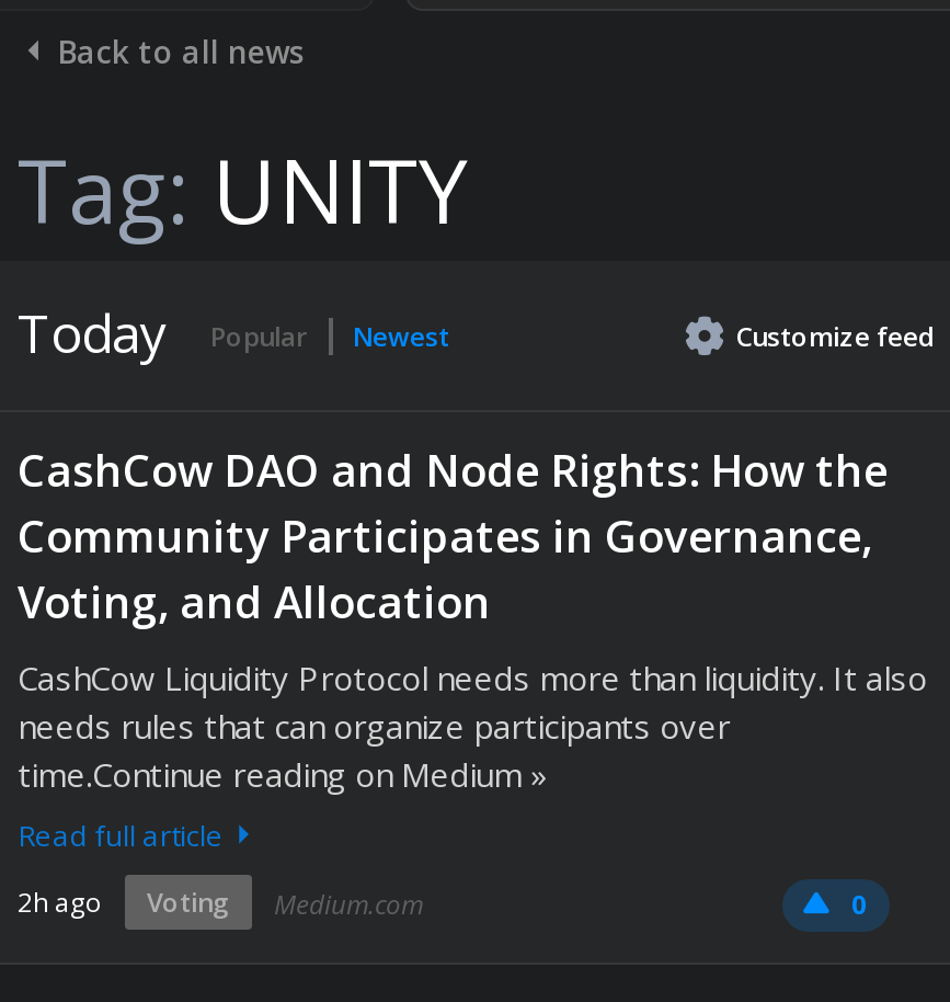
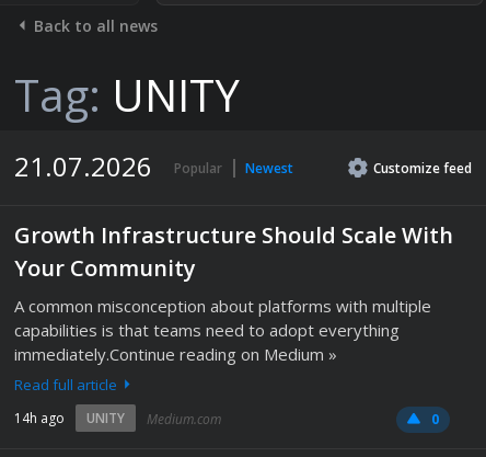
[18,296,167,368] Today -> [14,148,152,184] 21.07.2026
[18,441,927,796] CashCow DAO and Node Rights: How the | Community Participates in Governance, | Voting, and Allocation | CashCow Liquidity Protocol needs more than liquidity. It also | needs rules that can organize participants over | time.Continue reading on Medium » -> [14,220,453,365] Growth Infrastructure Should Scale With | Your Community | A common misconception about platforms with multiple | capabilities is that teams need to adopt everything | immediately.Continue reading on Medium »
[18,884,230,921] 2h ago | Voting -> [14,409,125,427] 14h ago | UNITY

